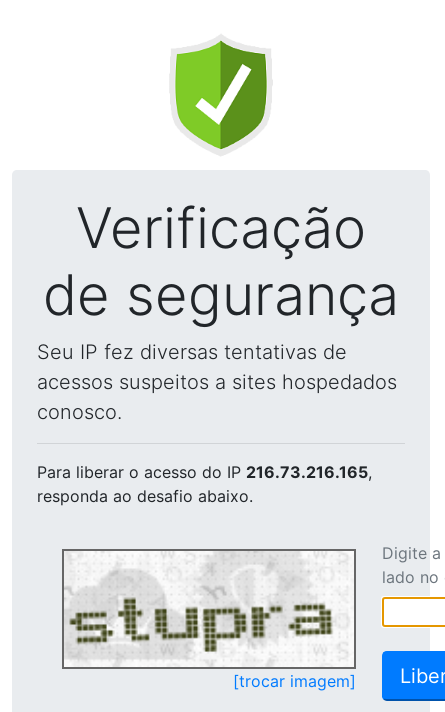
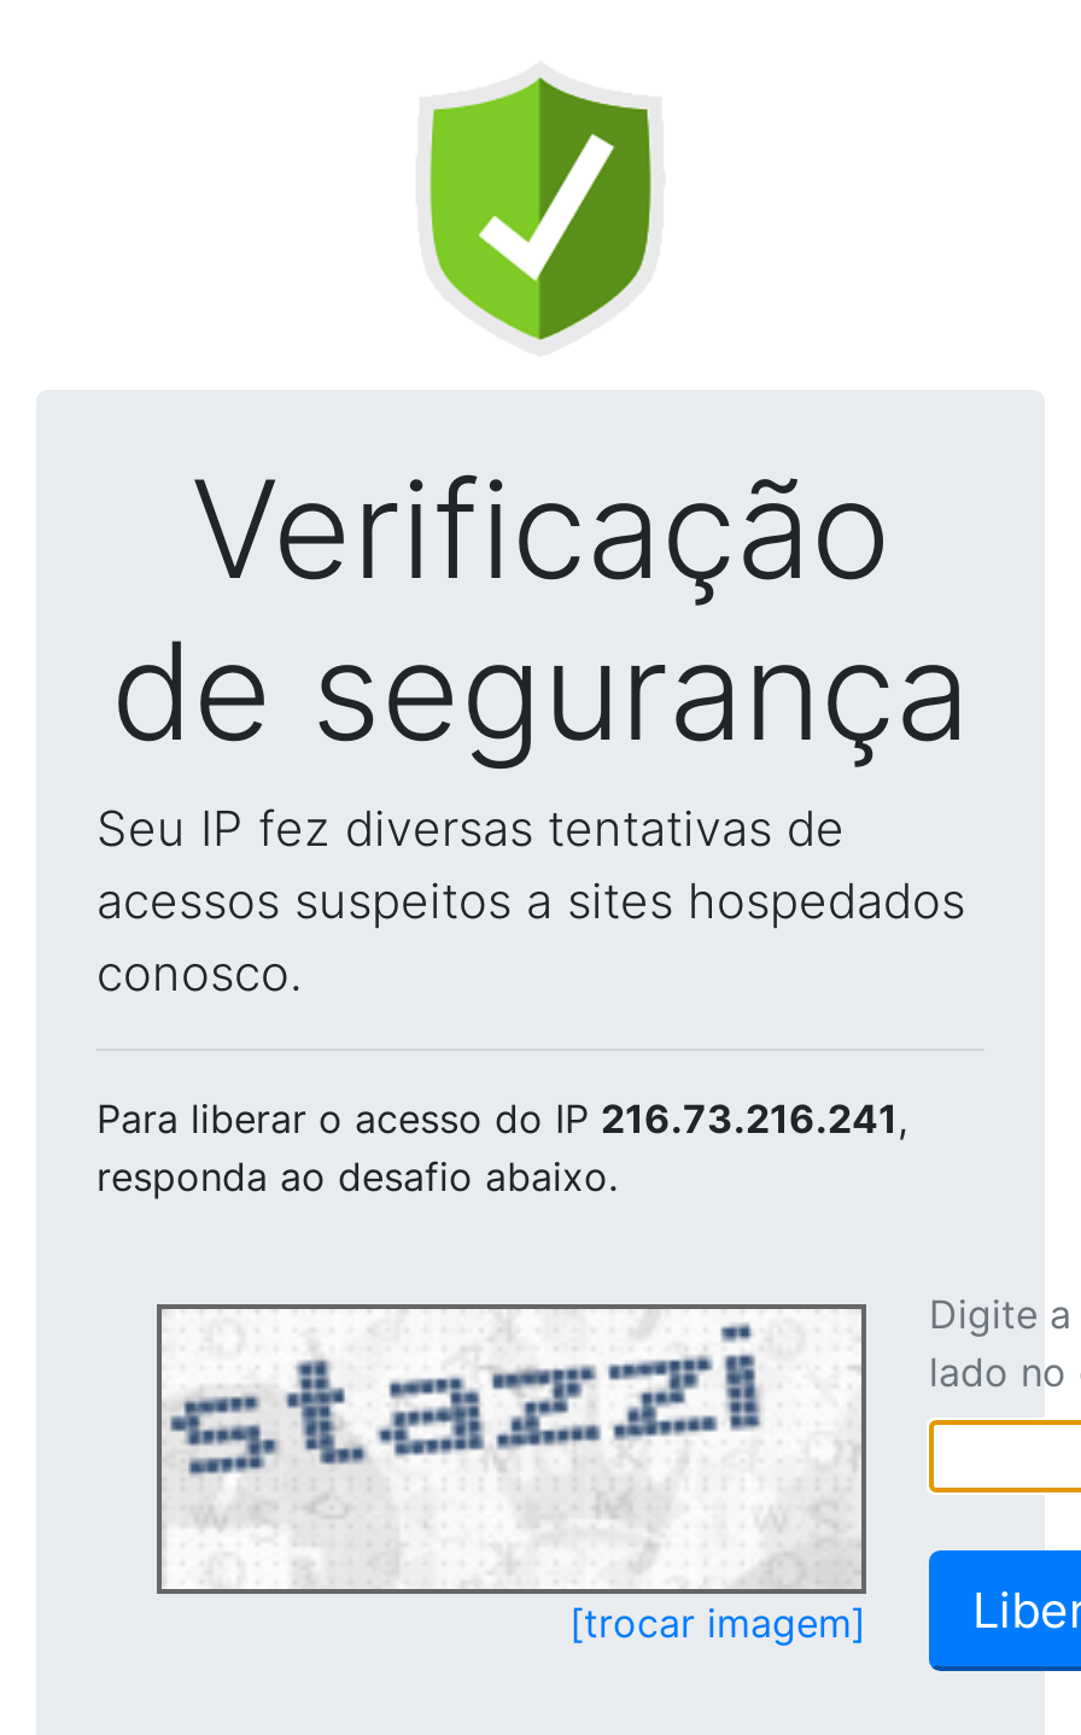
[37,462,372,482] Para liberar o acesso do IP 216.73.216.165, -> [97,1094,907,1143] Para liberar o acesso do IP 216.73.216.241,
[68,555,352,666] [image] -> [169,1321,854,1584] [image]

